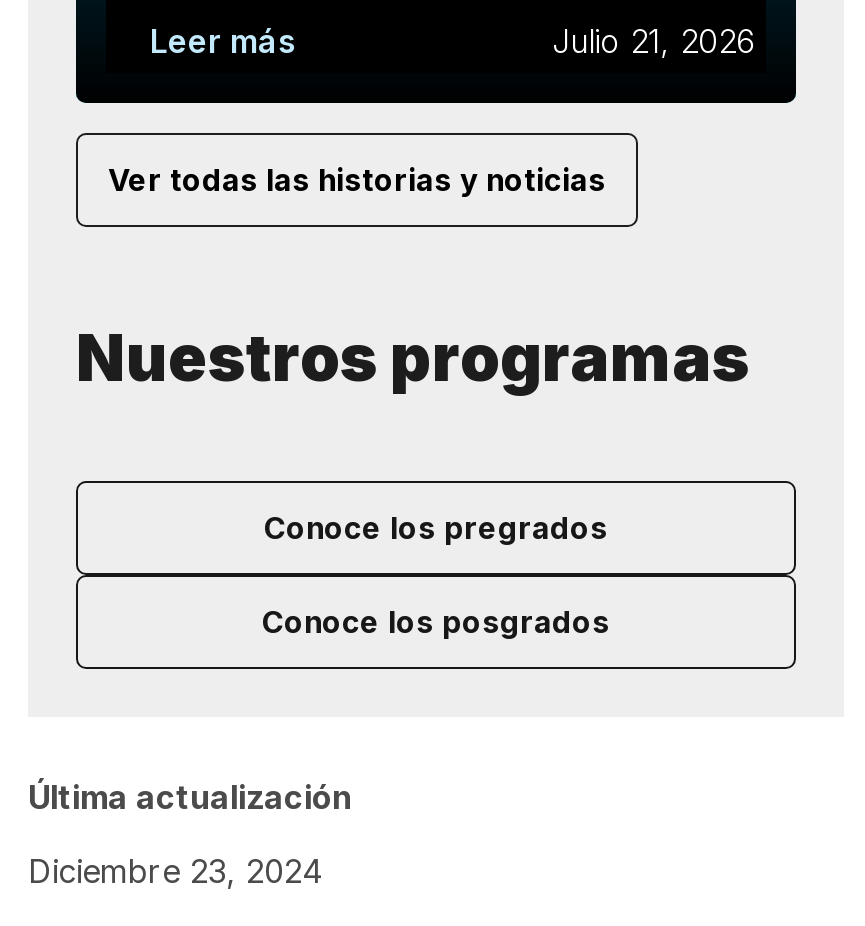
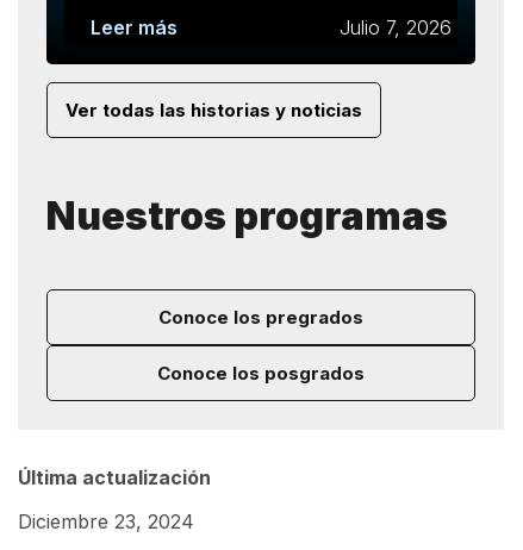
[552,21,756,61] Julio 21, 2026 -> [340,15,452,39] Julio 7, 2026

